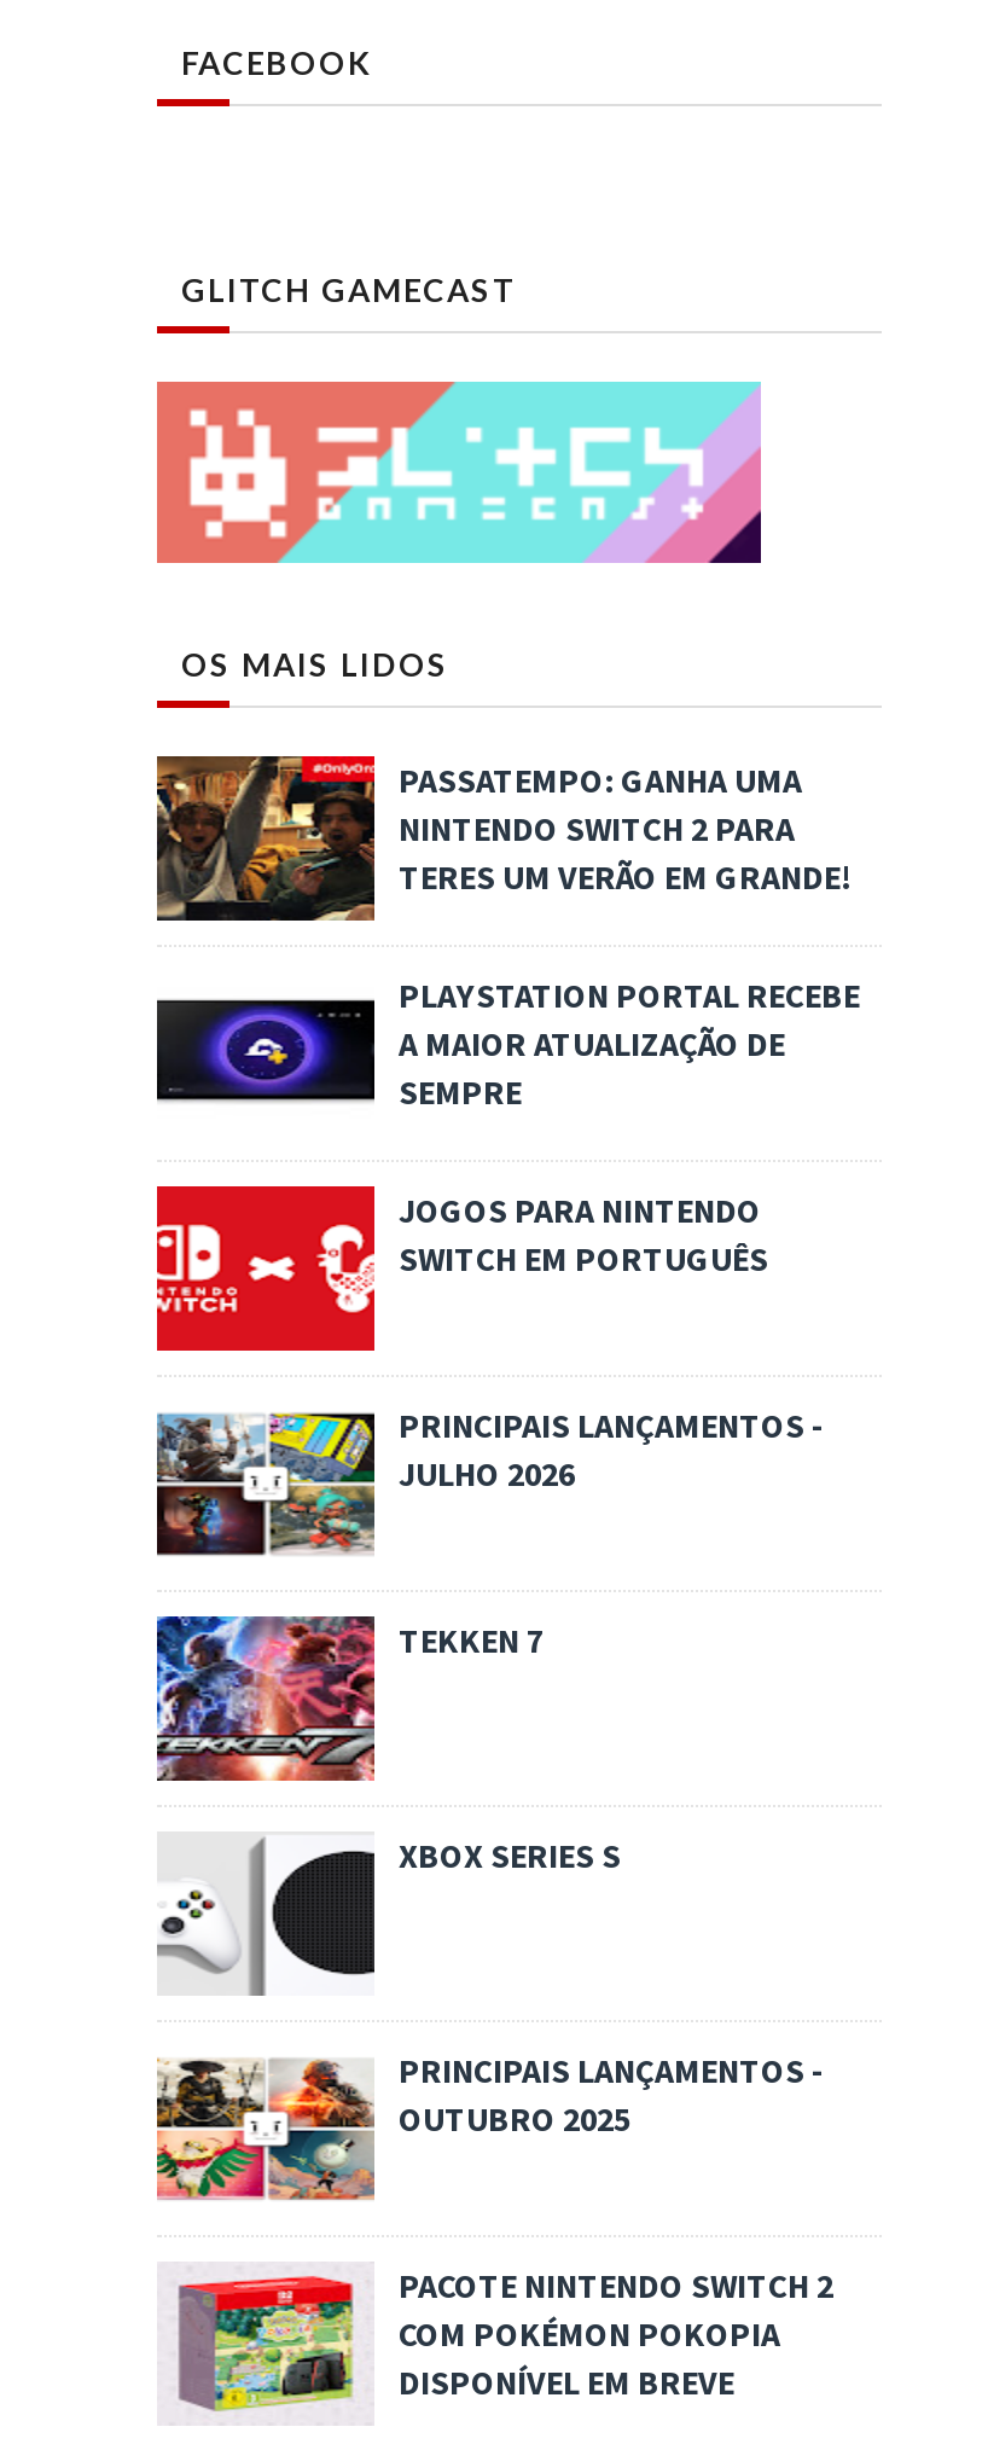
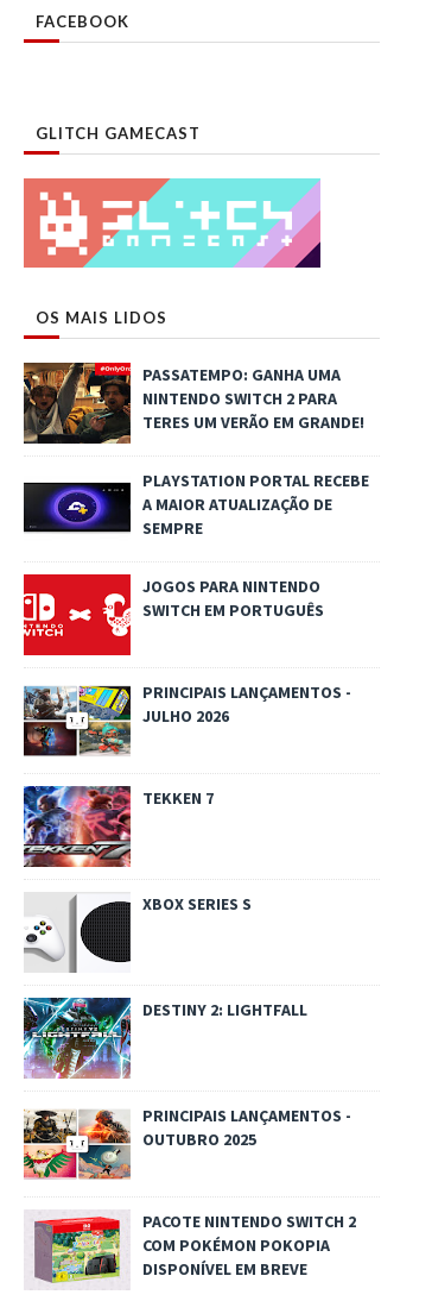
none -> [23,997,307,1080] [image] | DESTINY 2: LIGHTFALL

